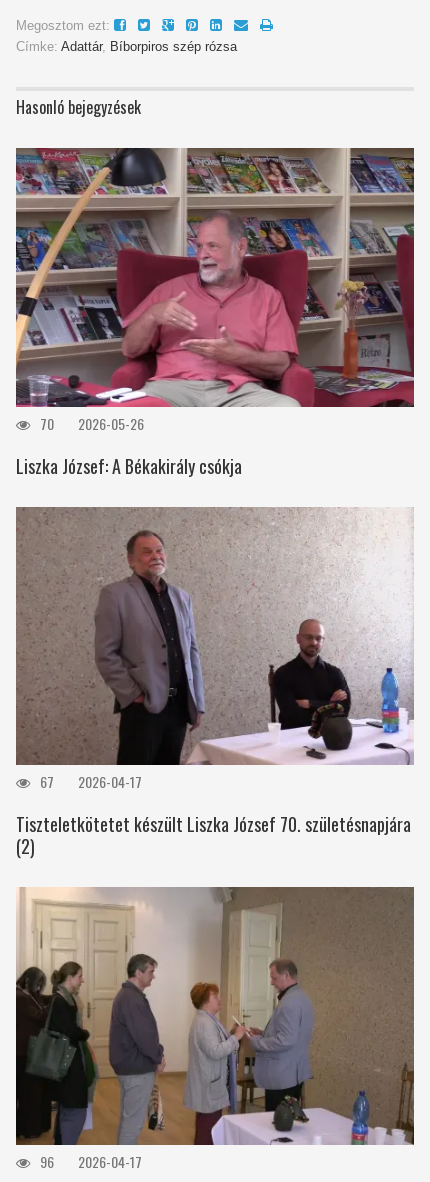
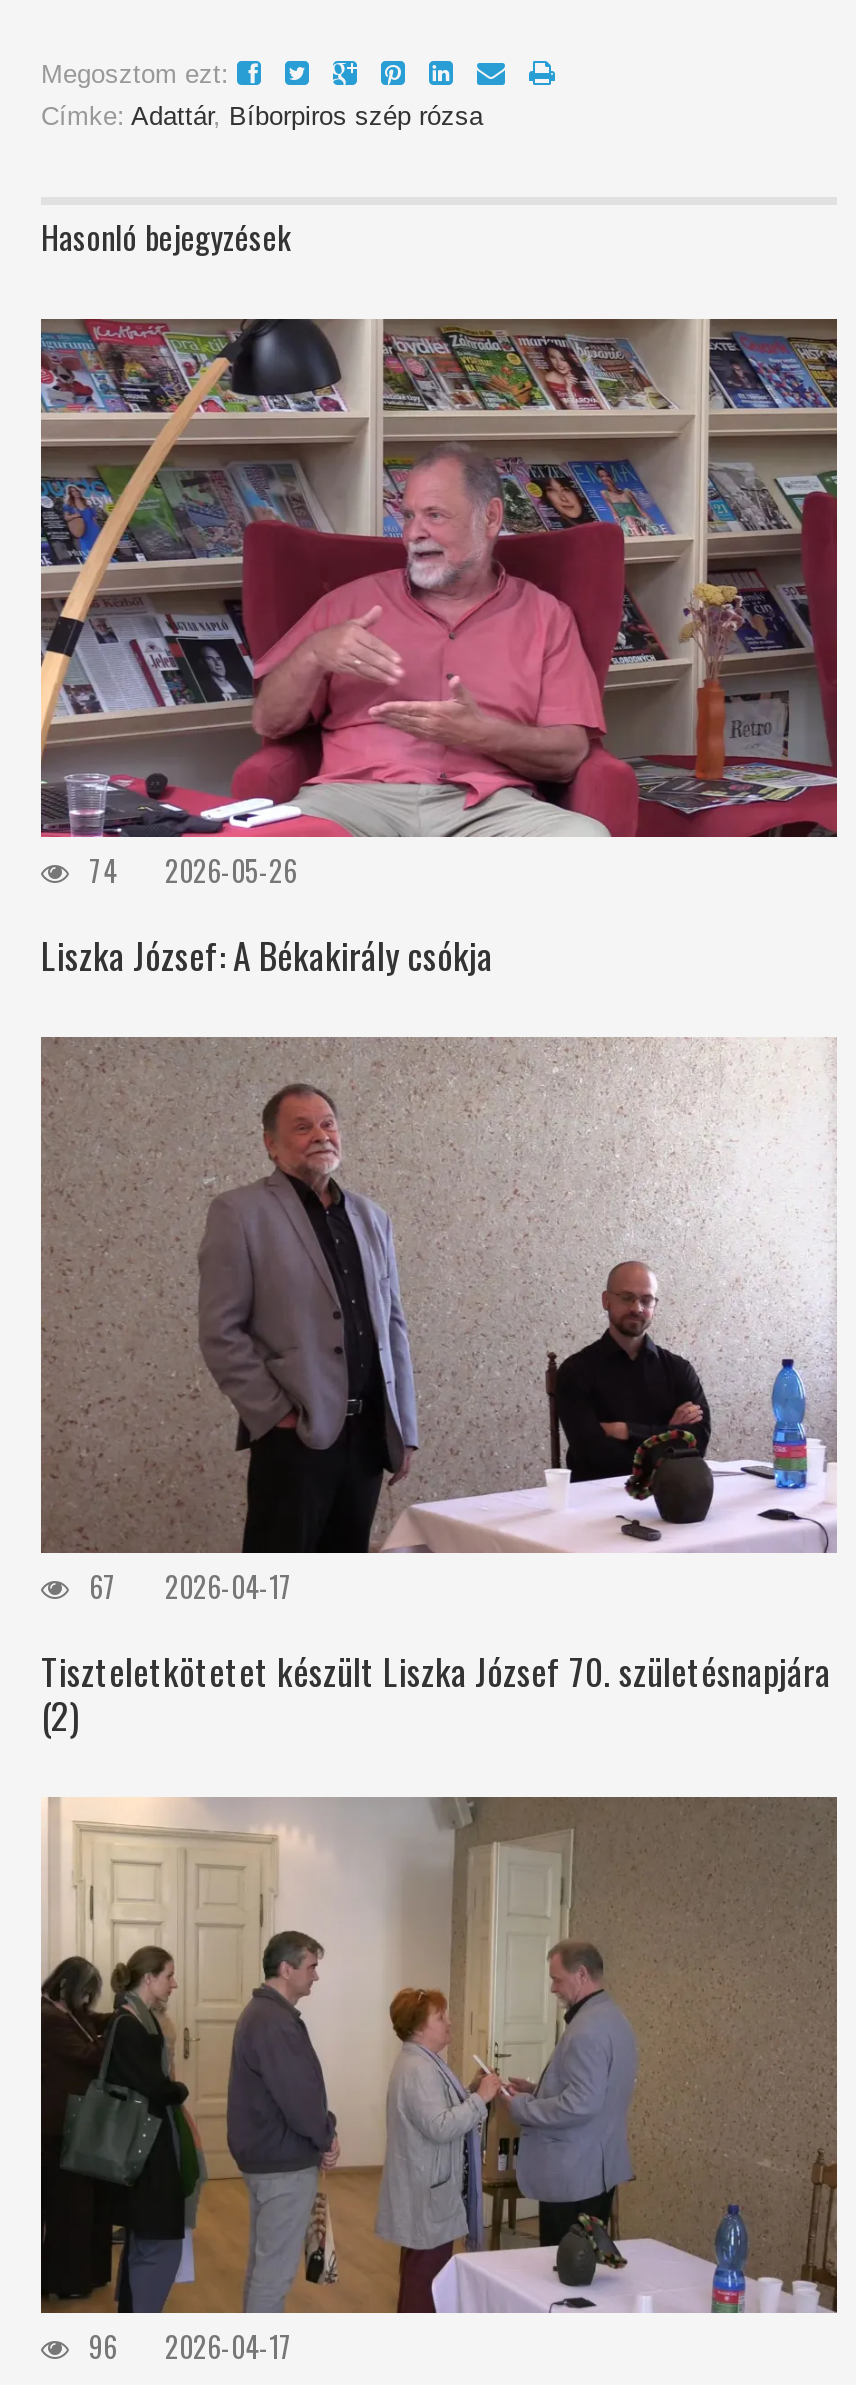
[37,413,144,434] 70 2026-05-26 -> [83,848,297,890] 74 2026-05-26

